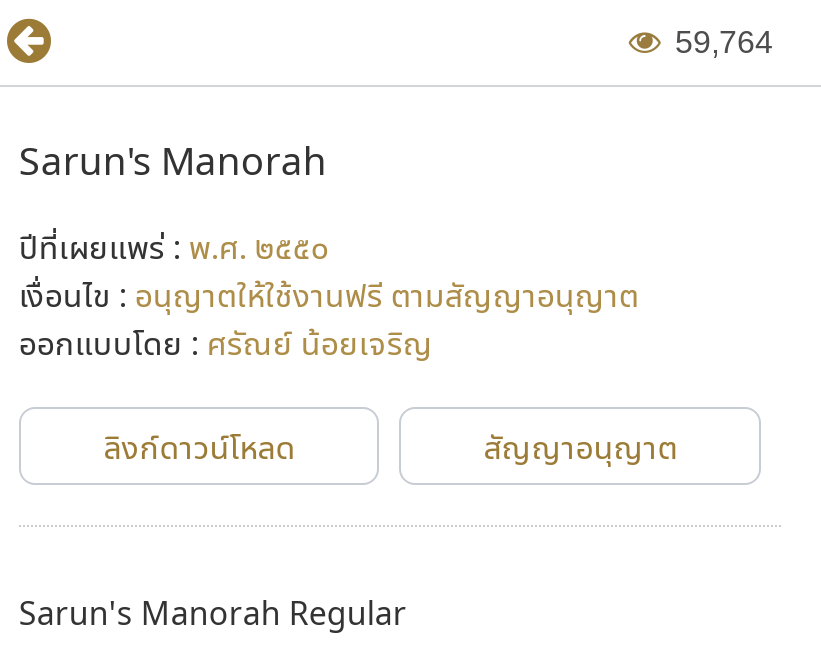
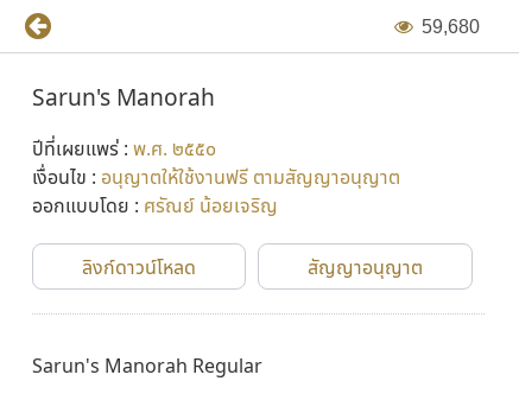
[675,19,773,63] 59,764 -> [422,13,480,39] 59,680

